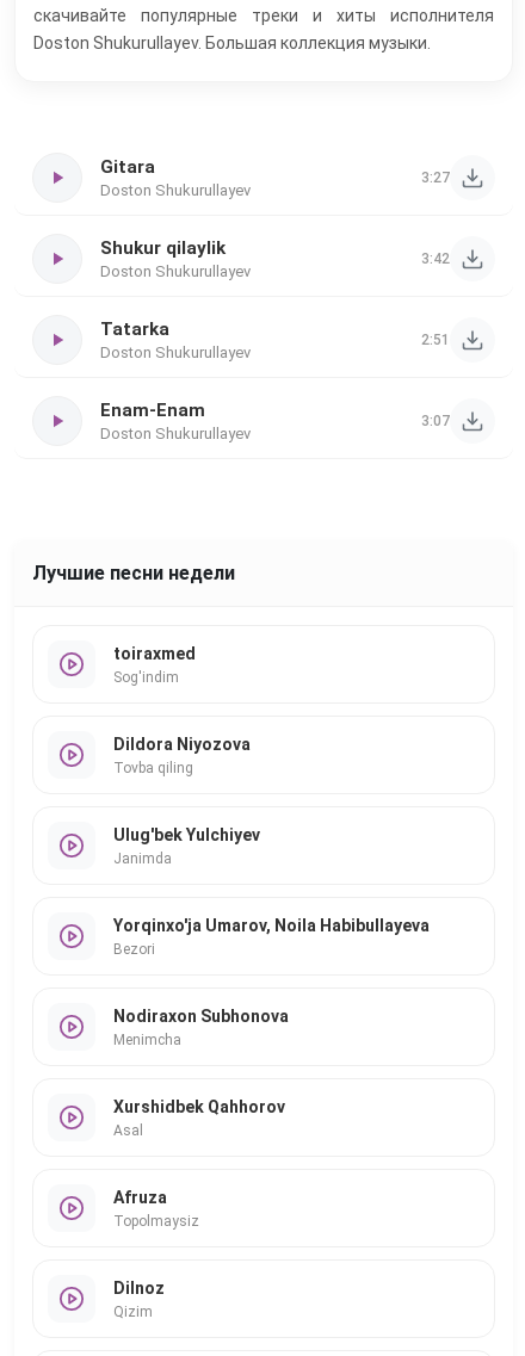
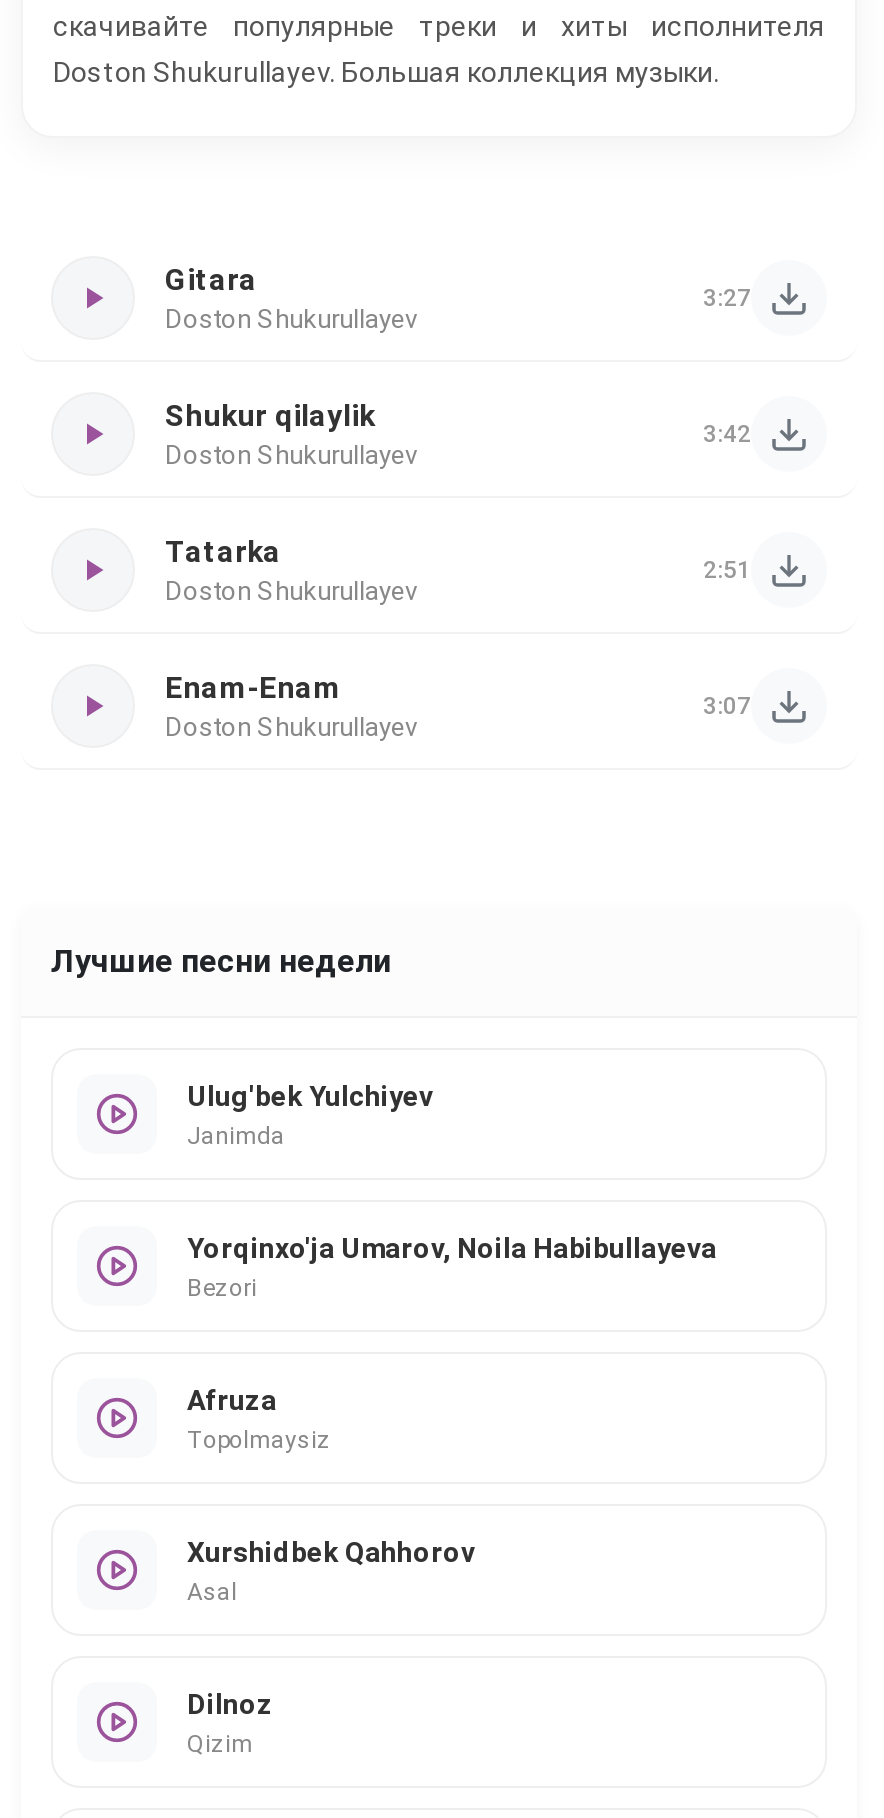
[113,643,196,685] toiraxmed | Sog'indim -> none
[113,734,251,776] Dildora Niyozova | Tovba qiling -> none
[113,1006,289,1048] Nodiraxon Subhonova | Menimcha -> none
moved [113,1187,199,1229] -> [187,1383,331,1453]: Afruza | Topolmaysiz

